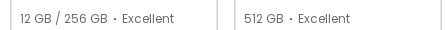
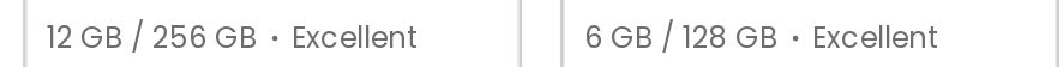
[244,9,350,26] 512 GB Excellent -> [584,18,937,59] 6 GB / 128 GB Excellent

